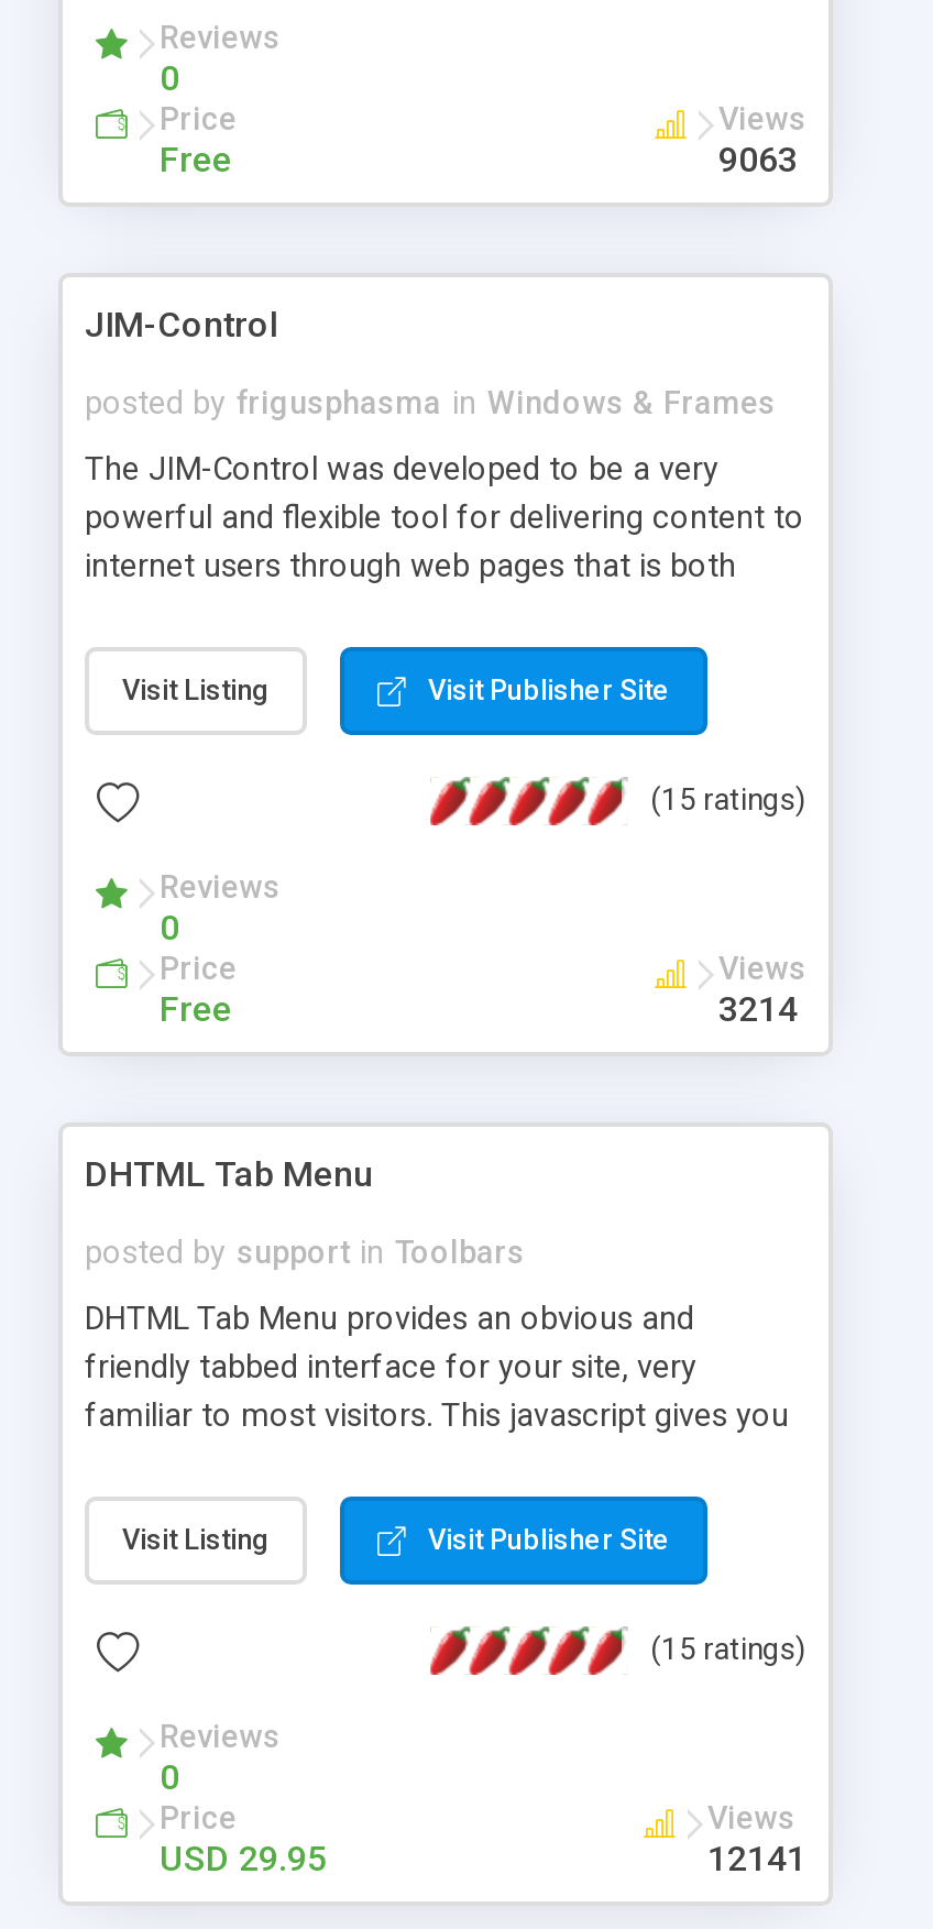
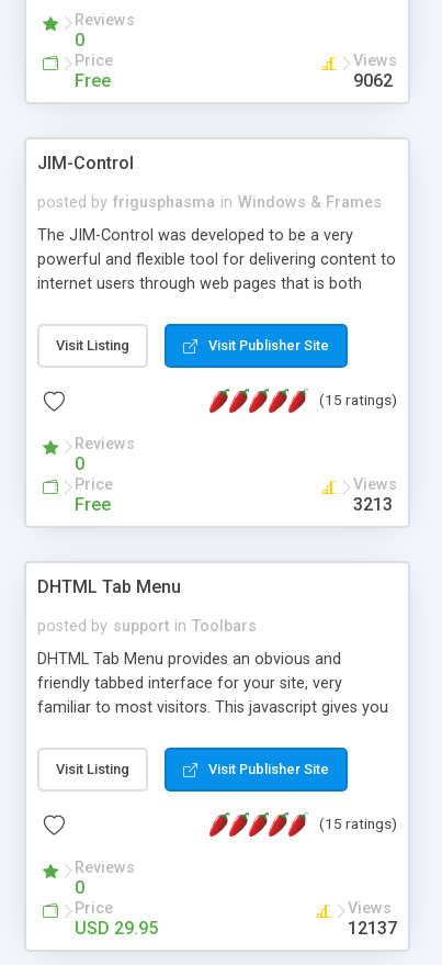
[718,138,798,180] 9063 -> [353,70,393,91] 9062
[718,988,798,1030] 3214 -> [353,494,393,515] 3213
[707,1837,806,1879] 12141 -> [348,918,397,938] 12137

